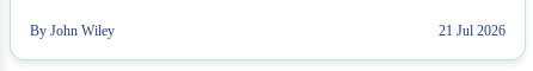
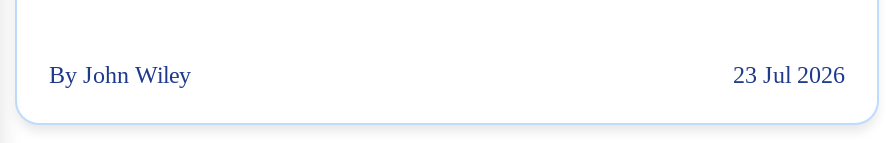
[439,22,506,39] 21 Jul 2026 -> [733,60,845,88] 23 Jul 2026

